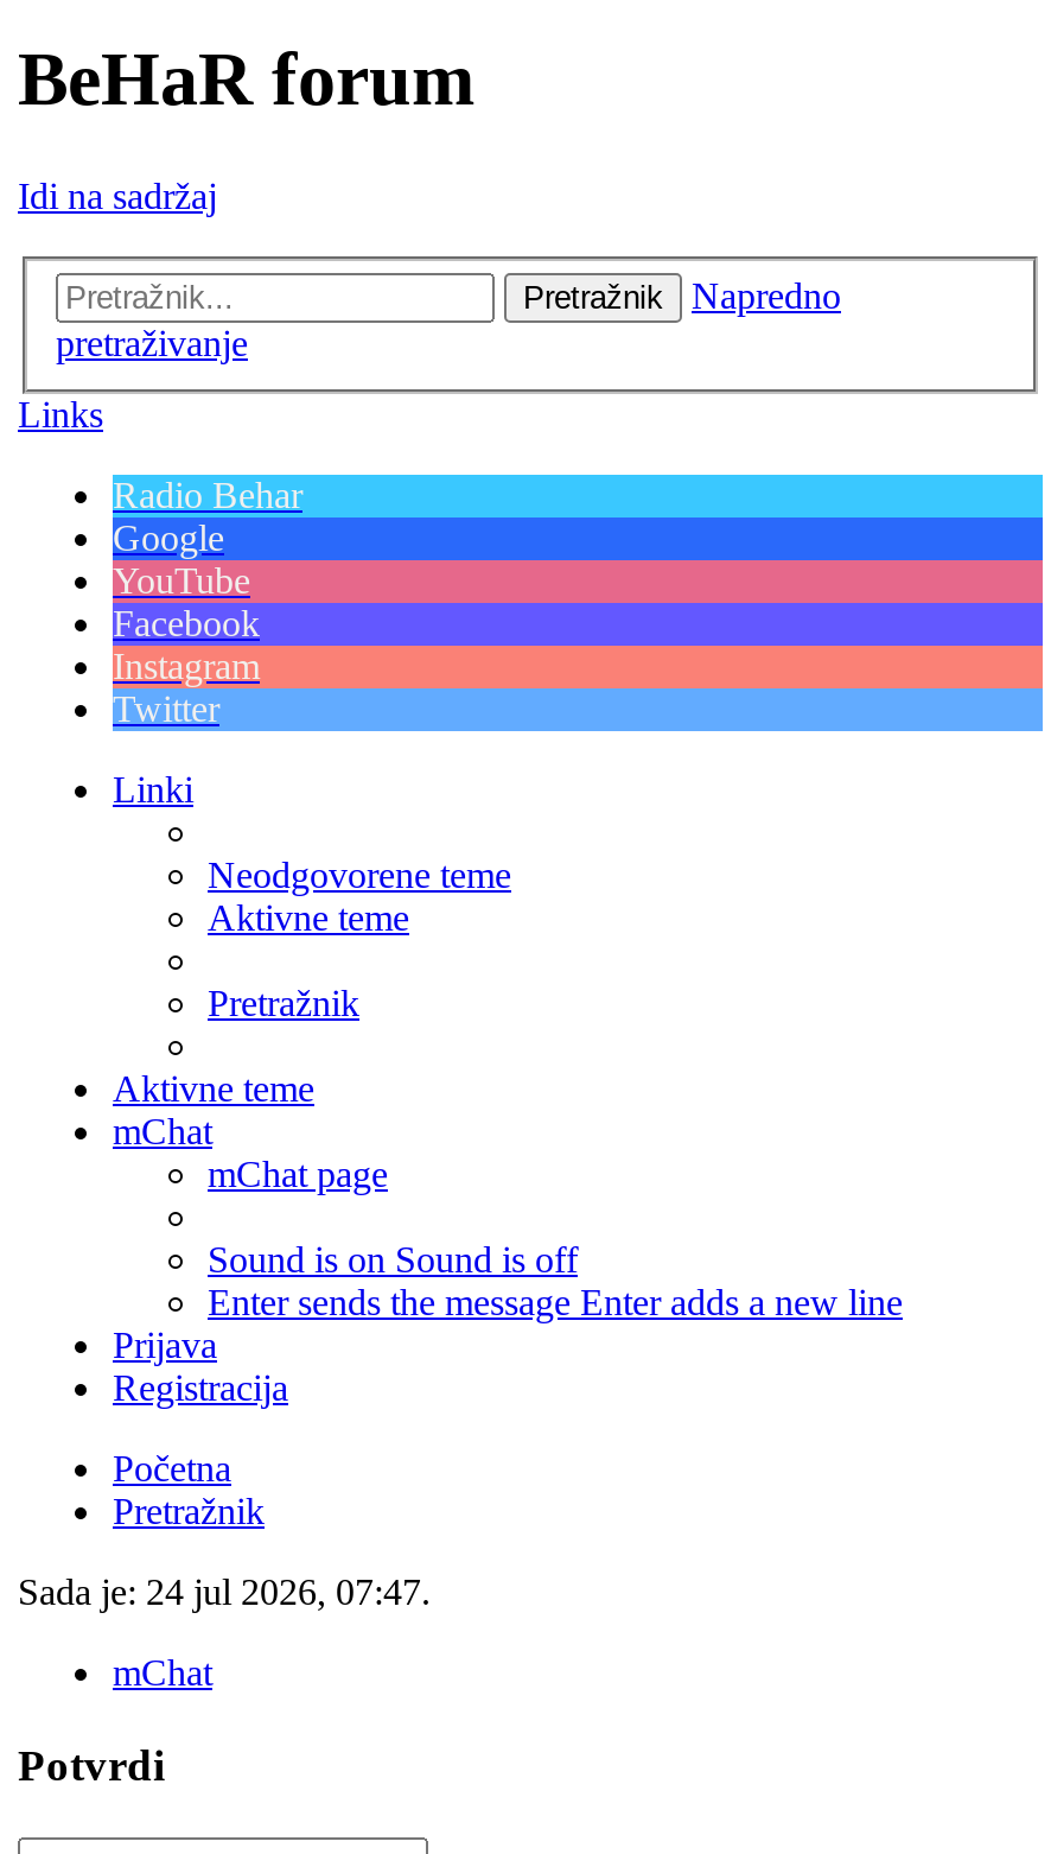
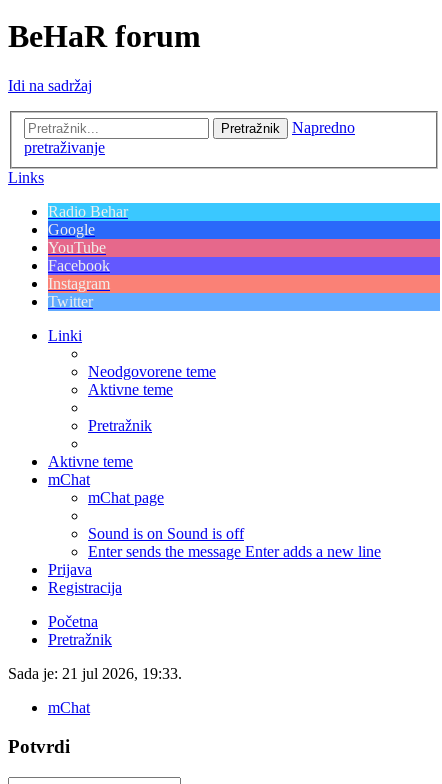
[18,1573,431,1613] Sada je: 24 jul 2026, 07:47. -> [8,665,182,682] Sada je: 21 jul 2026, 19:33.

